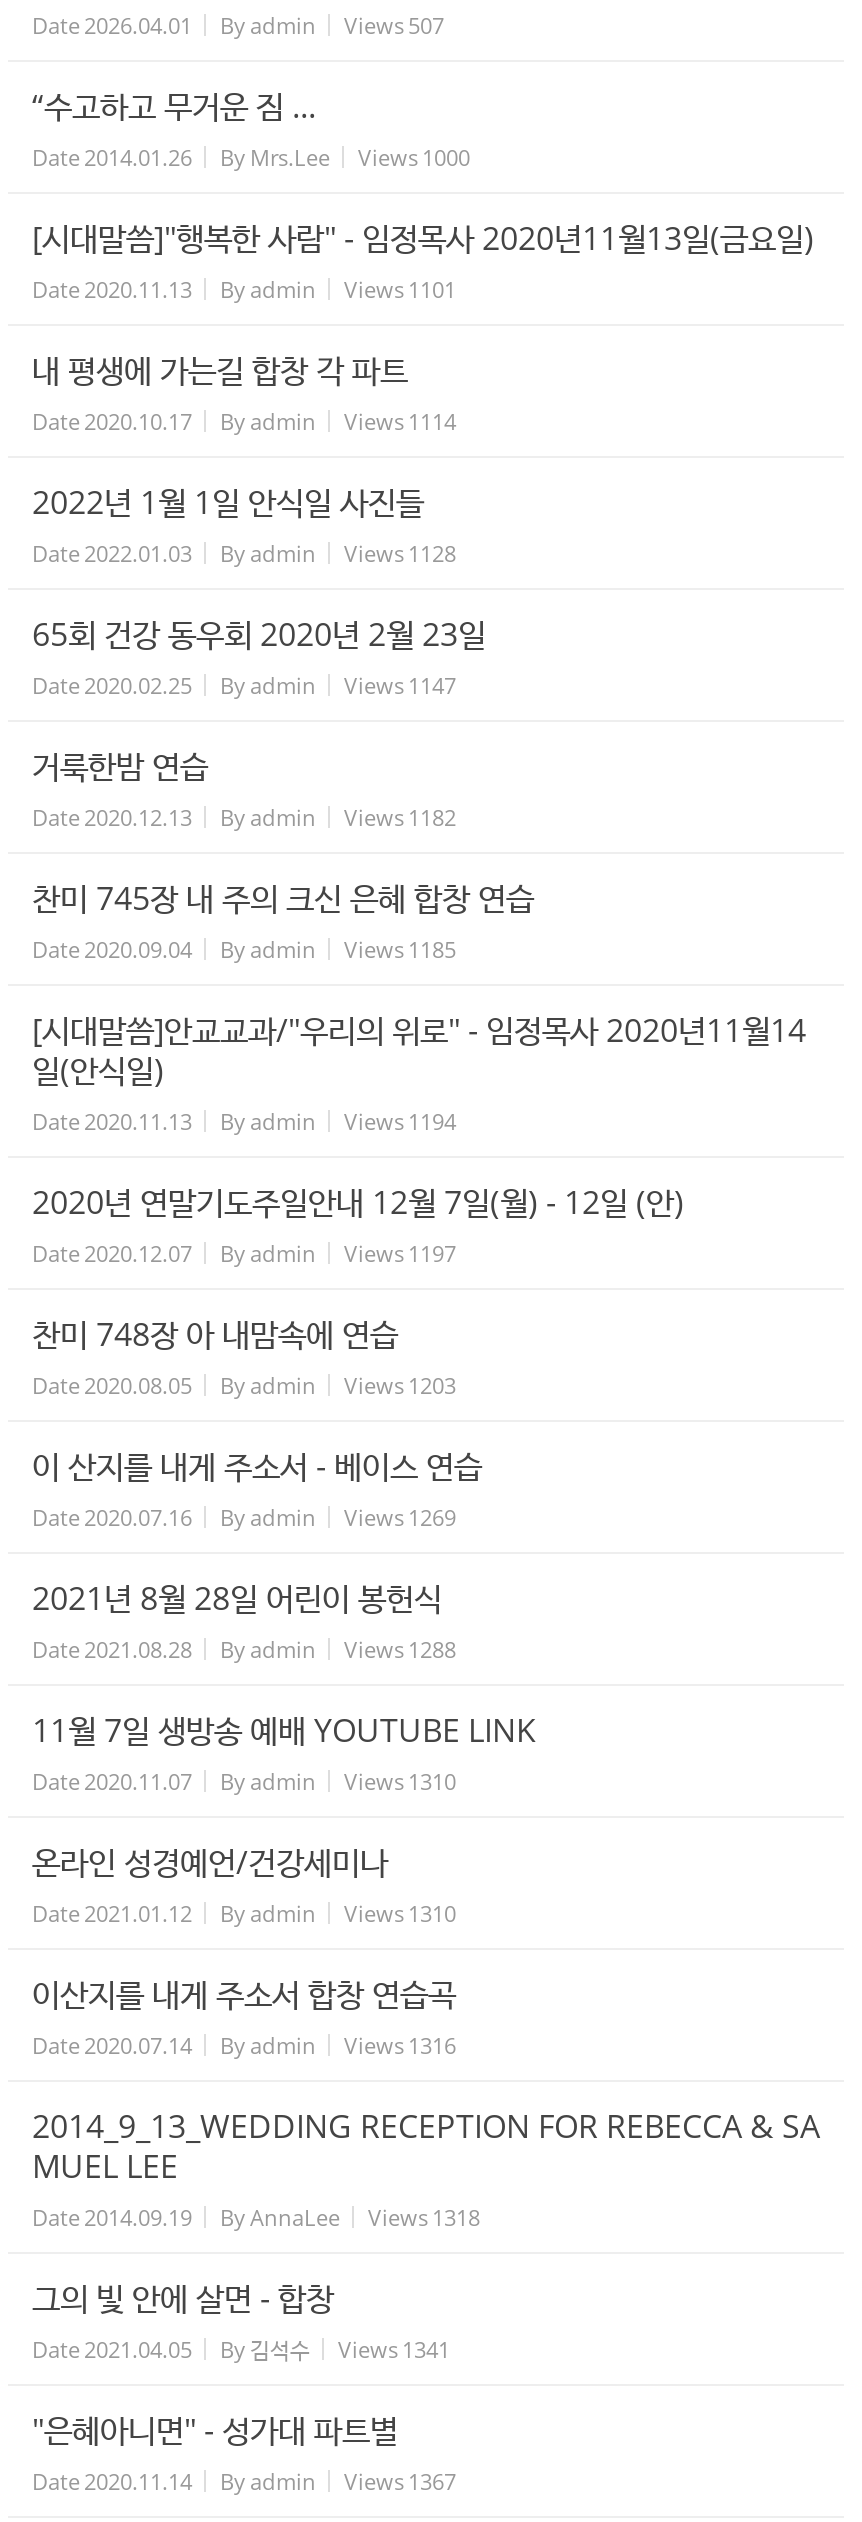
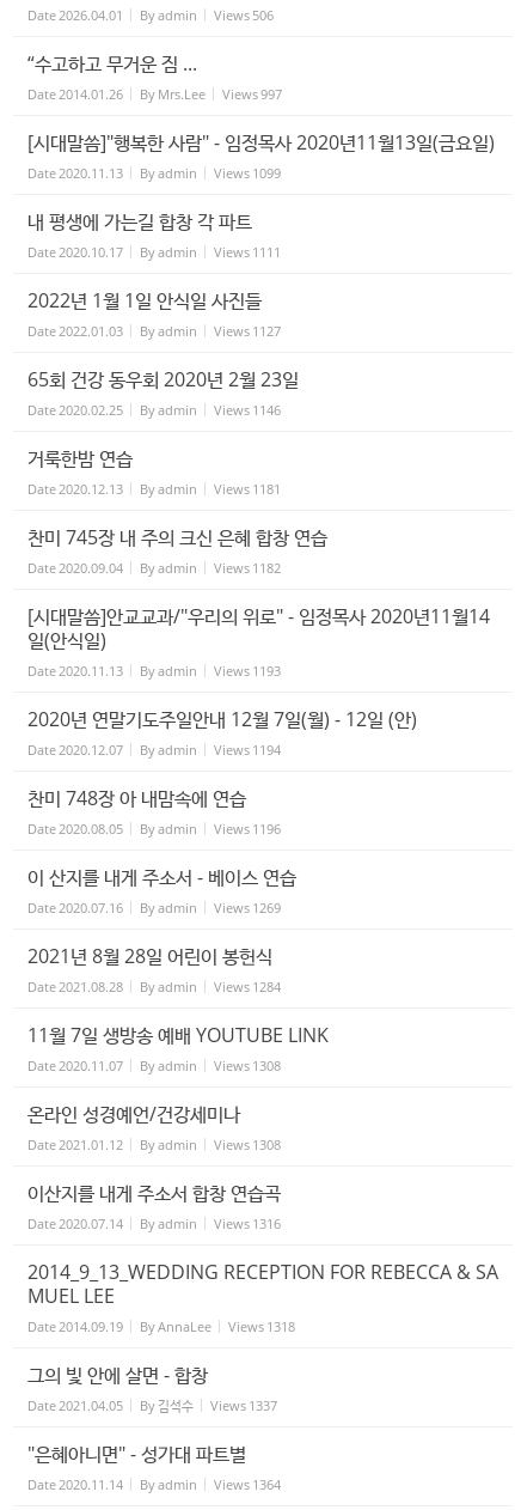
[32,10,444,40] Date 2026.04.01 By admin Views 507 -> [27,6,274,24] Date 2026.04.01 By admin Views 506
[32,142,470,172] Date 2014.01.26 By Mrs.Lee Views 1000 -> [27,85,282,103] Date 2014.01.26 By Mrs.Lee Views 997
[32,274,456,304] Date 2020.11.13 By admin Views 1101 -> [27,164,281,182] Date 2020.11.13 By admin Views 1099
[32,406,456,436] Date 2020.10.17 By admin Views 1114 -> [27,243,281,261] Date 2020.10.17 By admin Views 1111
[32,538,456,568] Date 2022.01.03 By admin Views 1128 -> [27,322,281,340] Date 2022.01.03 By admin Views 1127
[32,670,456,700] Date 2020.02.25 By admin Views 1147 -> [27,401,281,419] Date 2020.02.25 By admin Views 1146
[32,802,456,832] Date 2020.12.13 By admin Views 1182 -> [27,480,281,498] Date 2020.12.13 By admin Views 1181
[32,934,456,964] Date 2020.09.04 By admin Views 1185 -> [27,559,281,577] Date 2020.09.04 By admin Views 1182
[32,1106,456,1136] Date 2020.11.13 By admin Views 1194 -> [27,662,281,680] Date 2020.11.13 By admin Views 1193
[32,1238,456,1268] Date 2020.12.07 By admin Views 1197 -> [27,741,281,759] Date 2020.12.07 By admin Views 1194
[32,1370,456,1400] Date 2020.08.05 By admin Views 1203 -> [27,820,281,838] Date 2020.08.05 By admin Views 1196
[32,1634,456,1664] Date 2021.08.28 By admin Views 1288 -> [27,978,281,995] Date 2021.08.28 By admin Views 1284
[32,1766,456,1796] Date 2020.11.07 By admin Views 1310 -> [27,1057,281,1074] Date 2020.11.07 By admin Views 1308
[32,1898,456,1928] Date 2021.01.12 By admin Views 1310 -> [27,1135,281,1153] Date 2021.01.12 By admin Views 1308
[32,2334,450,2364] Date 2021.04.05 By 김석수 Views 1341 -> [27,1396,277,1414] Date 2021.04.05 By 김석수 Views 1337
[32,2466,456,2496] Date 2020.11.14 By admin Views 1367 -> [27,1475,281,1493] Date 2020.11.14 By admin Views 1364

